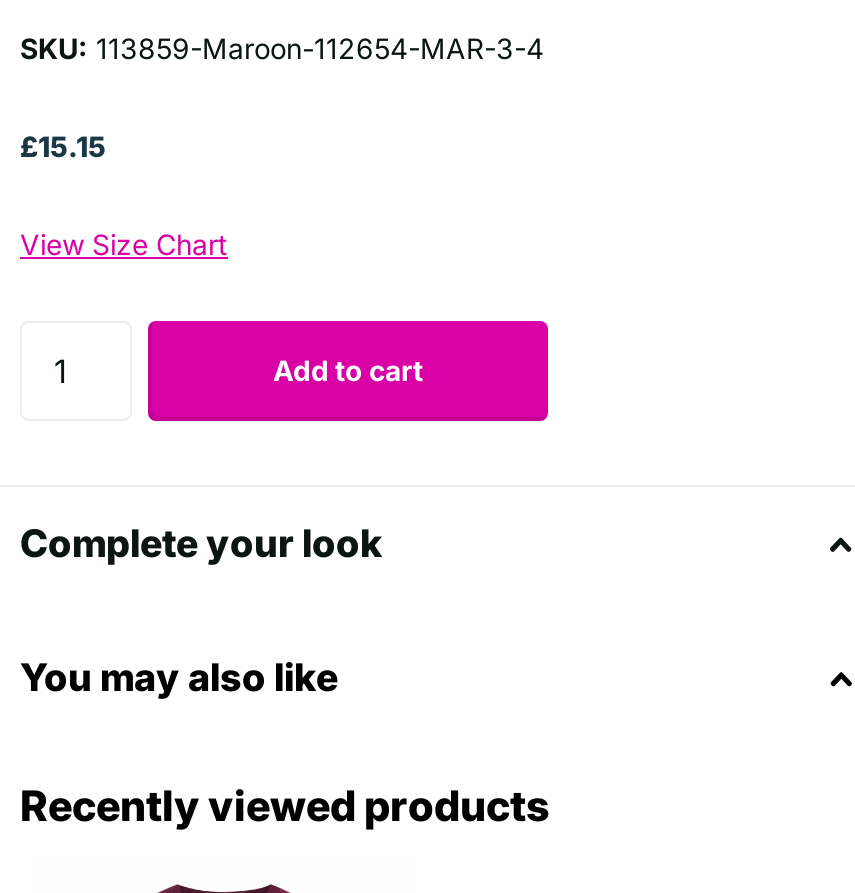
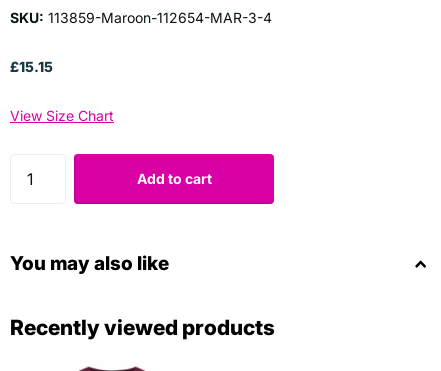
[20,522,382,568] Complete your look -> none

